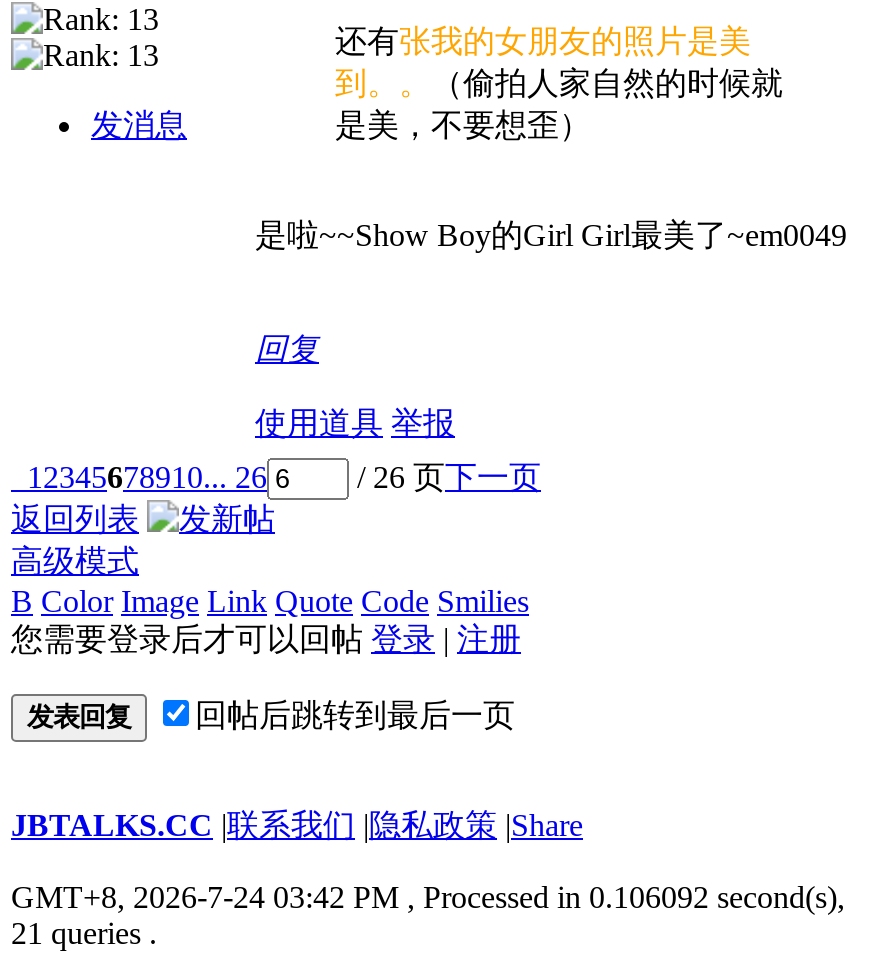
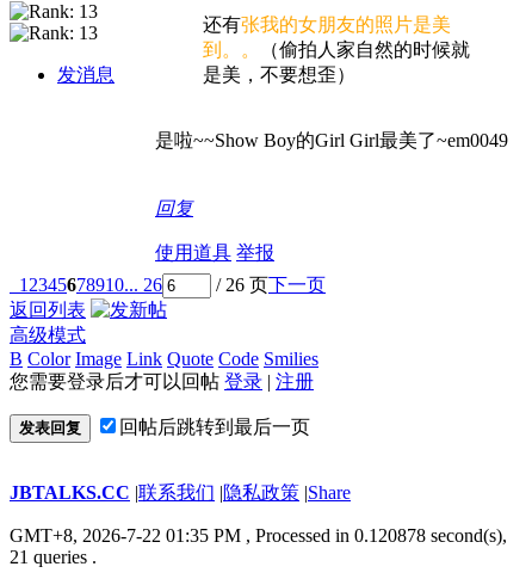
[11,880,845,914] GMT+8, 2026-7-24 03:42 PM, Processed in 0.106092 second(s), -> [10,525,507,545] GMT+8, 2026-7-22 01:35 PM, Processed in 0.120878 second(s),

